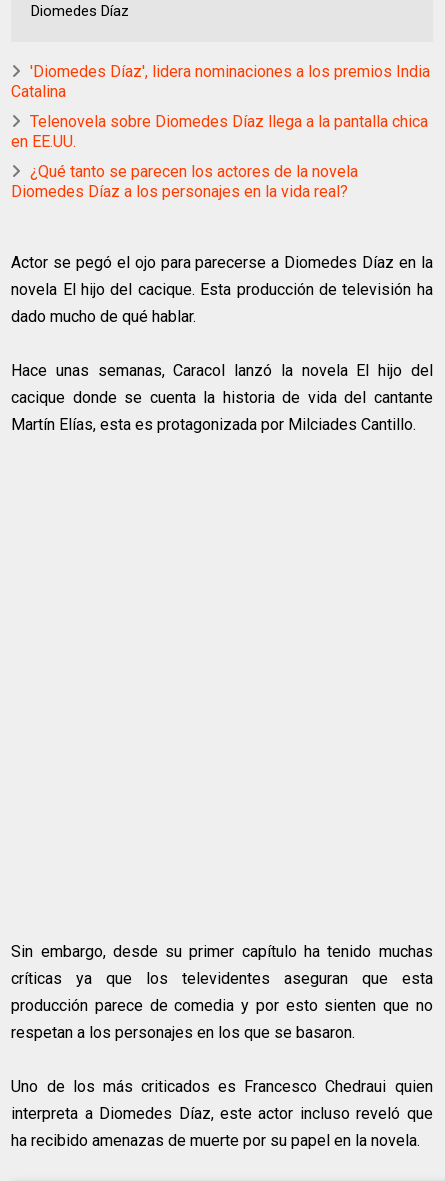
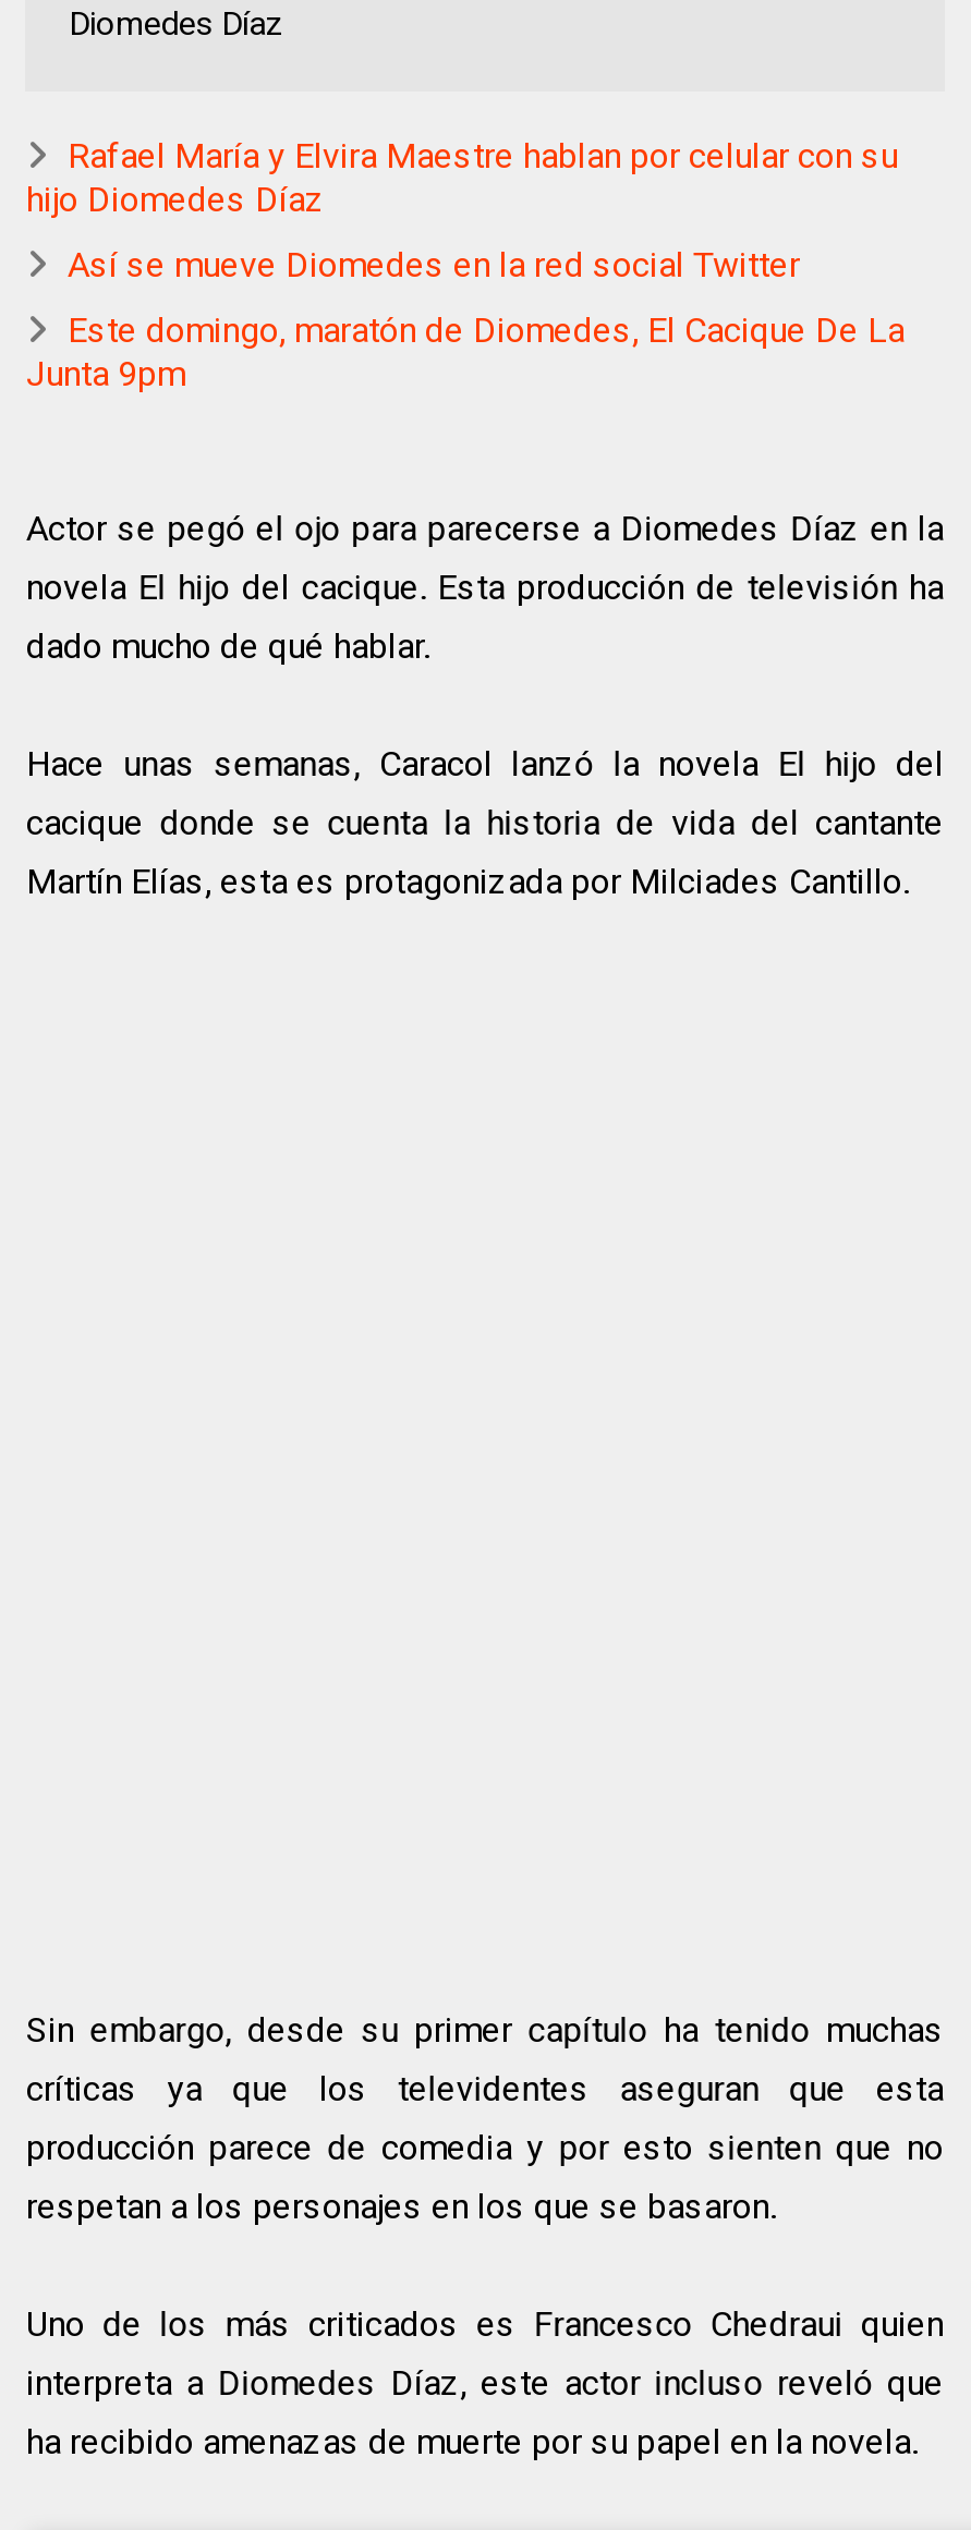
[11,62,430,101] 'Diomedes Díaz', lidera nominaciones a los premios India | Catalina -> [26,136,898,221] Rafael María y Elvira Maestre hablan por celular con su | hijo Diomedes Díaz
[11,112,428,151] Telenovela sobre Diomedes Díaz llega a la pantalla chica | en EE.UU. -> [67,245,800,286] Así se mueve Diomedes en la red social Twitter
[11,162,358,201] ¿Qué tanto se parecen los actores de la novela | Diomedes Díaz a los personajes en la vida real? -> [26,310,904,395] Este domingo, maratón de Diomedes, El Cacique De La | Junta 9pm

